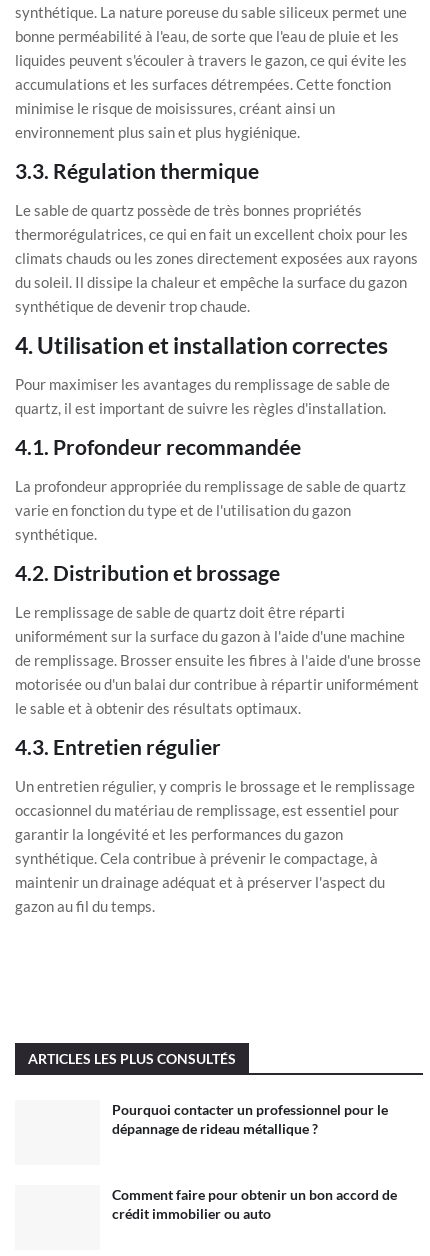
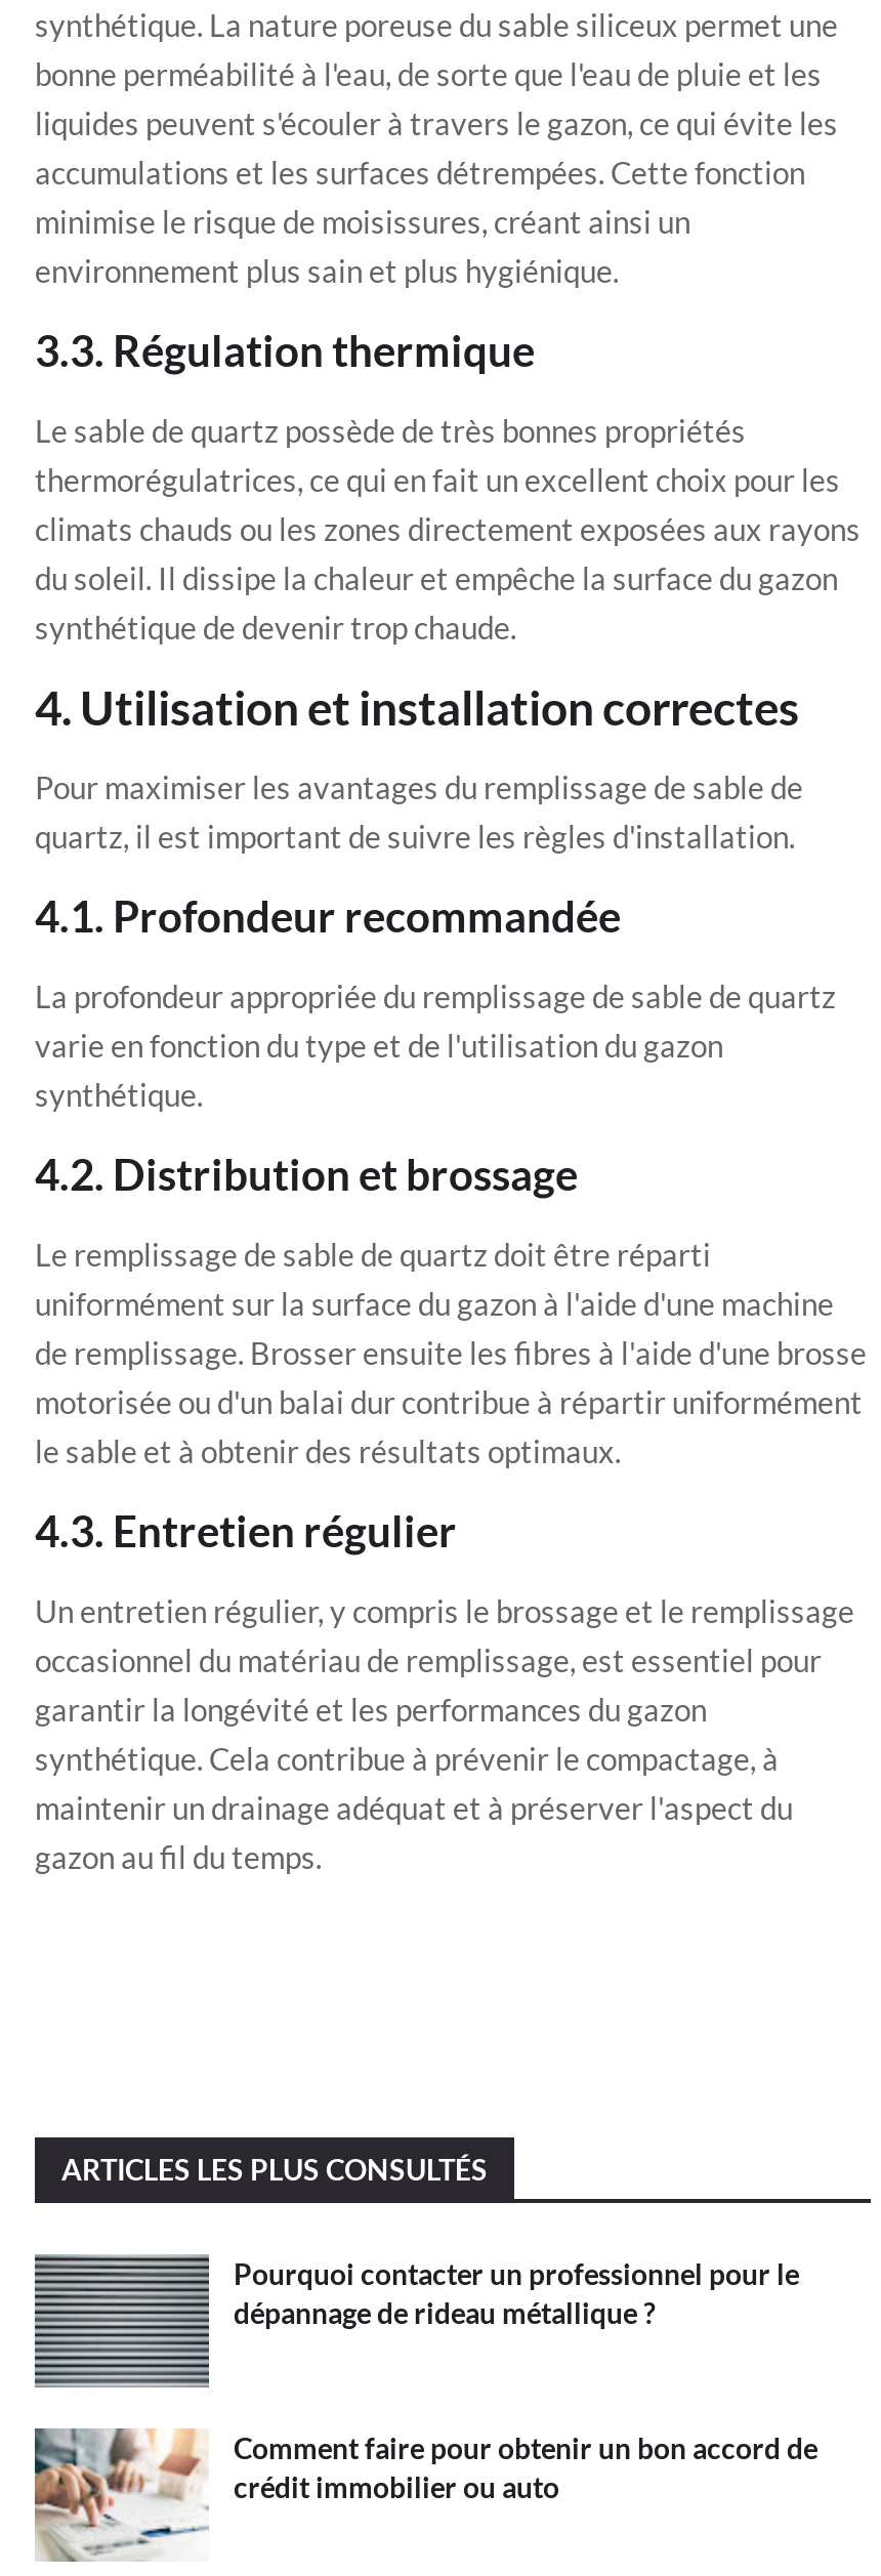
none -> [33,2252,211,2390] [image]
none -> [33,2426,209,2564] [image]

